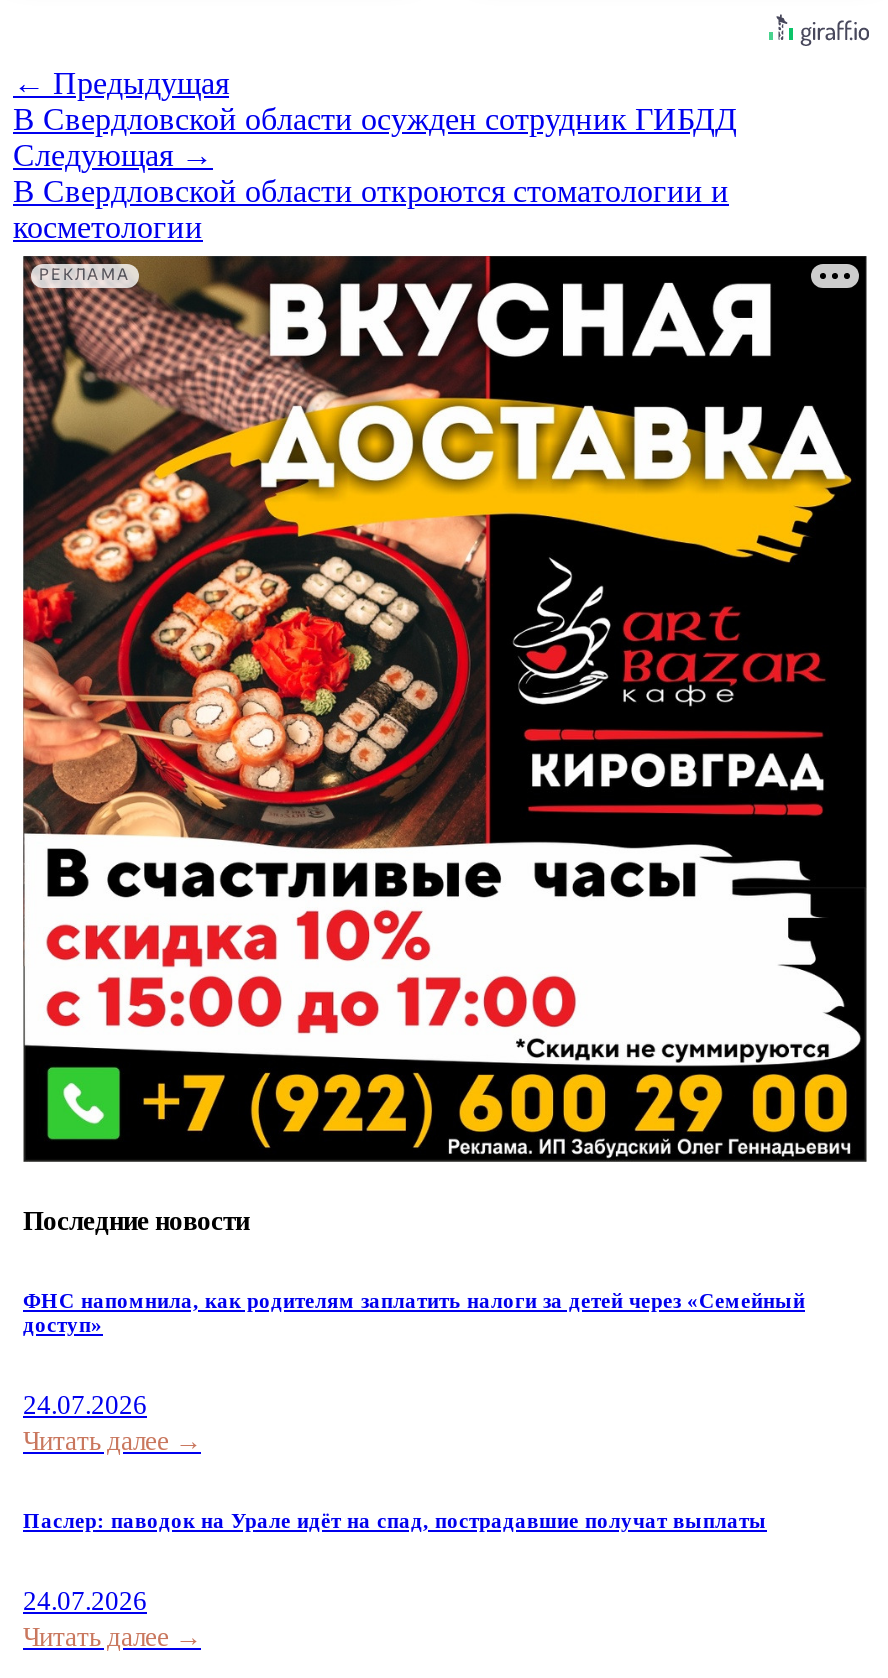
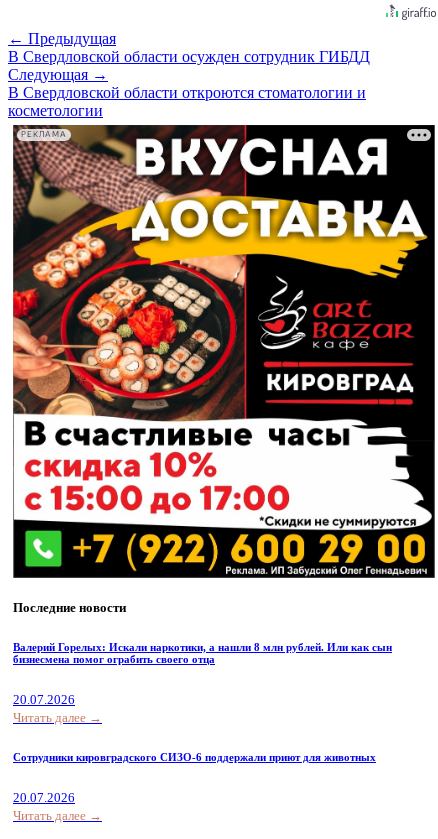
[23,1288,805,1336] ФНС напомнила, как родителям заплатить налоги за детей через «Семейный | доступ» -> [13,641,392,665] Валерий Горелых: Искали наркотики, а нашли 8 млн рублей. Или как сын | бизнесмена помог ограбить своего отца
[23,1390,147,1420] 24.07.2026 -> [13,692,75,707] 20.07.2026
[23,1508,767,1532] Паслер: паводок на Урале идёт на спад, пострадавшие получат выплаты -> [13,751,376,763] Сотрудники кировградского СИЗО-6 поддержали приют для животных
[23,1586,147,1616] 24.07.2026 -> [13,790,75,805] 20.07.2026

